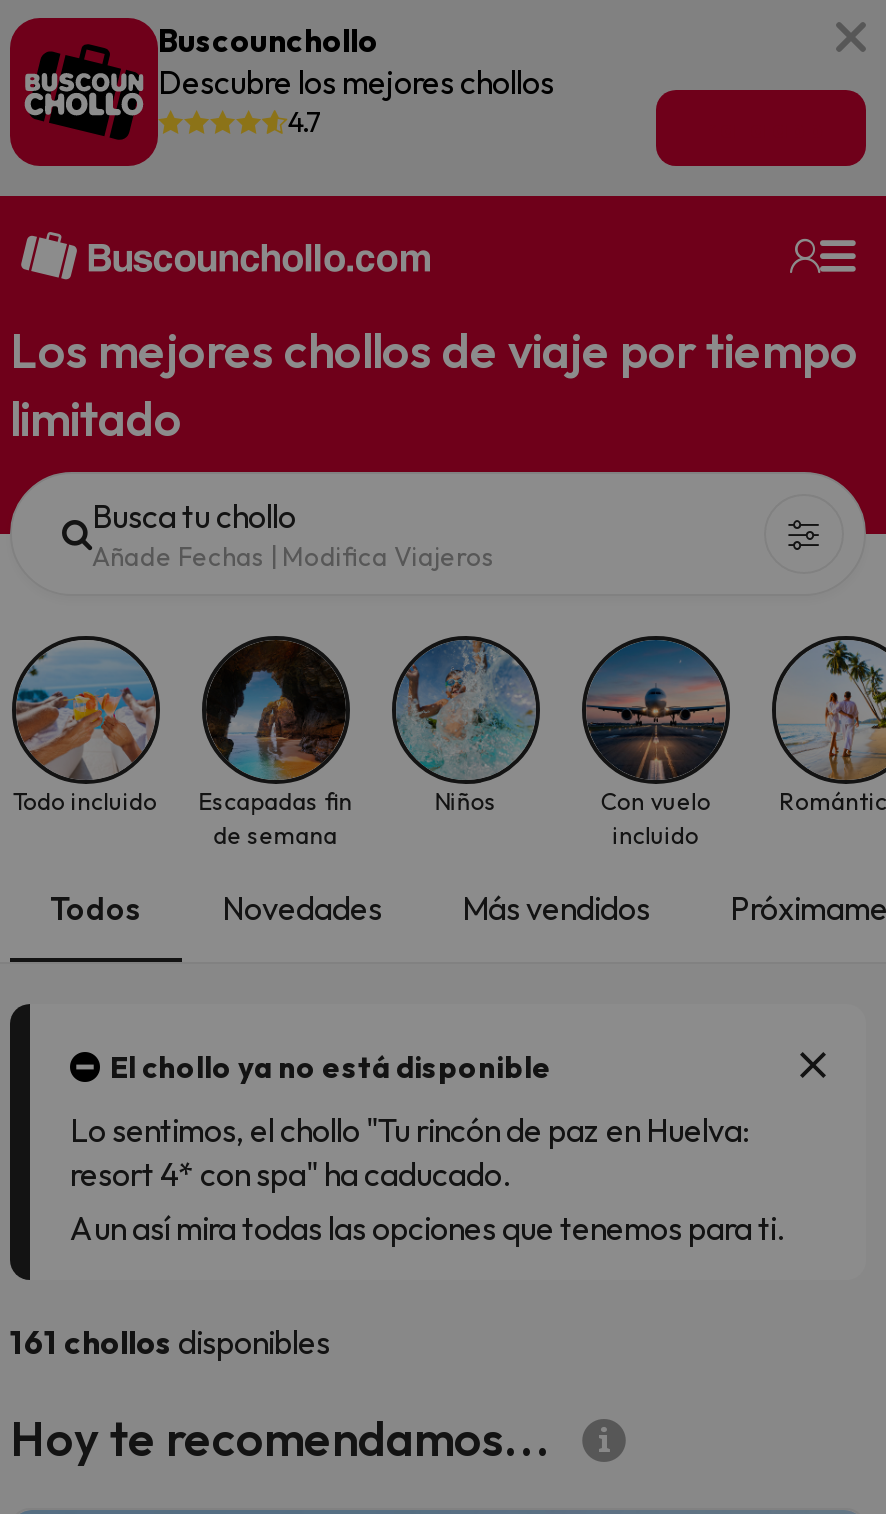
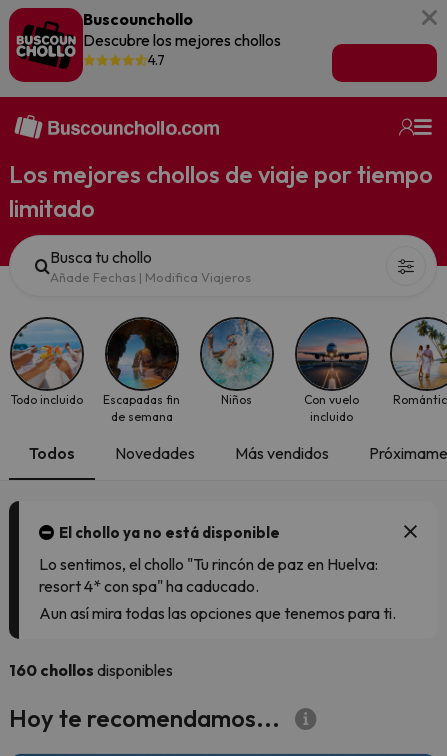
[10,1322,330,1362] 161 chollos disponibles -> [9,660,173,680] 160 chollos disponibles

